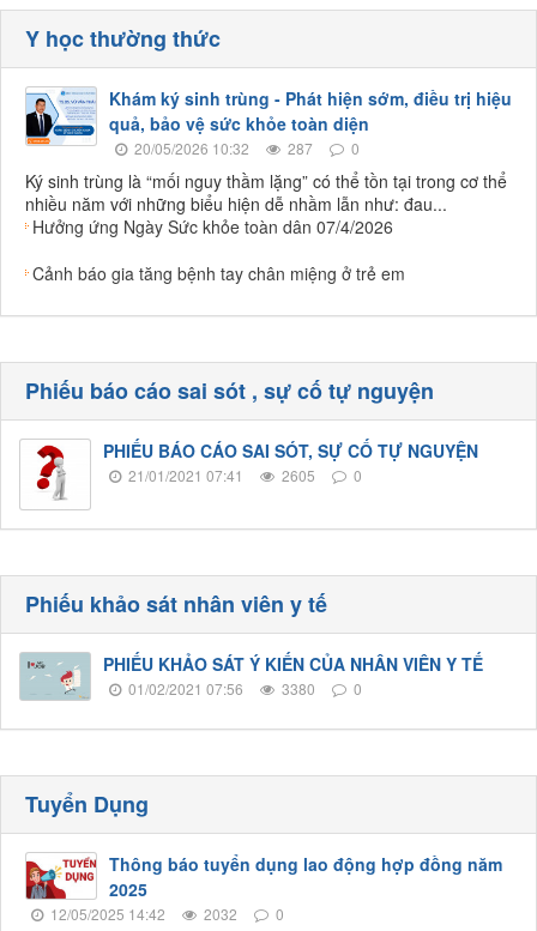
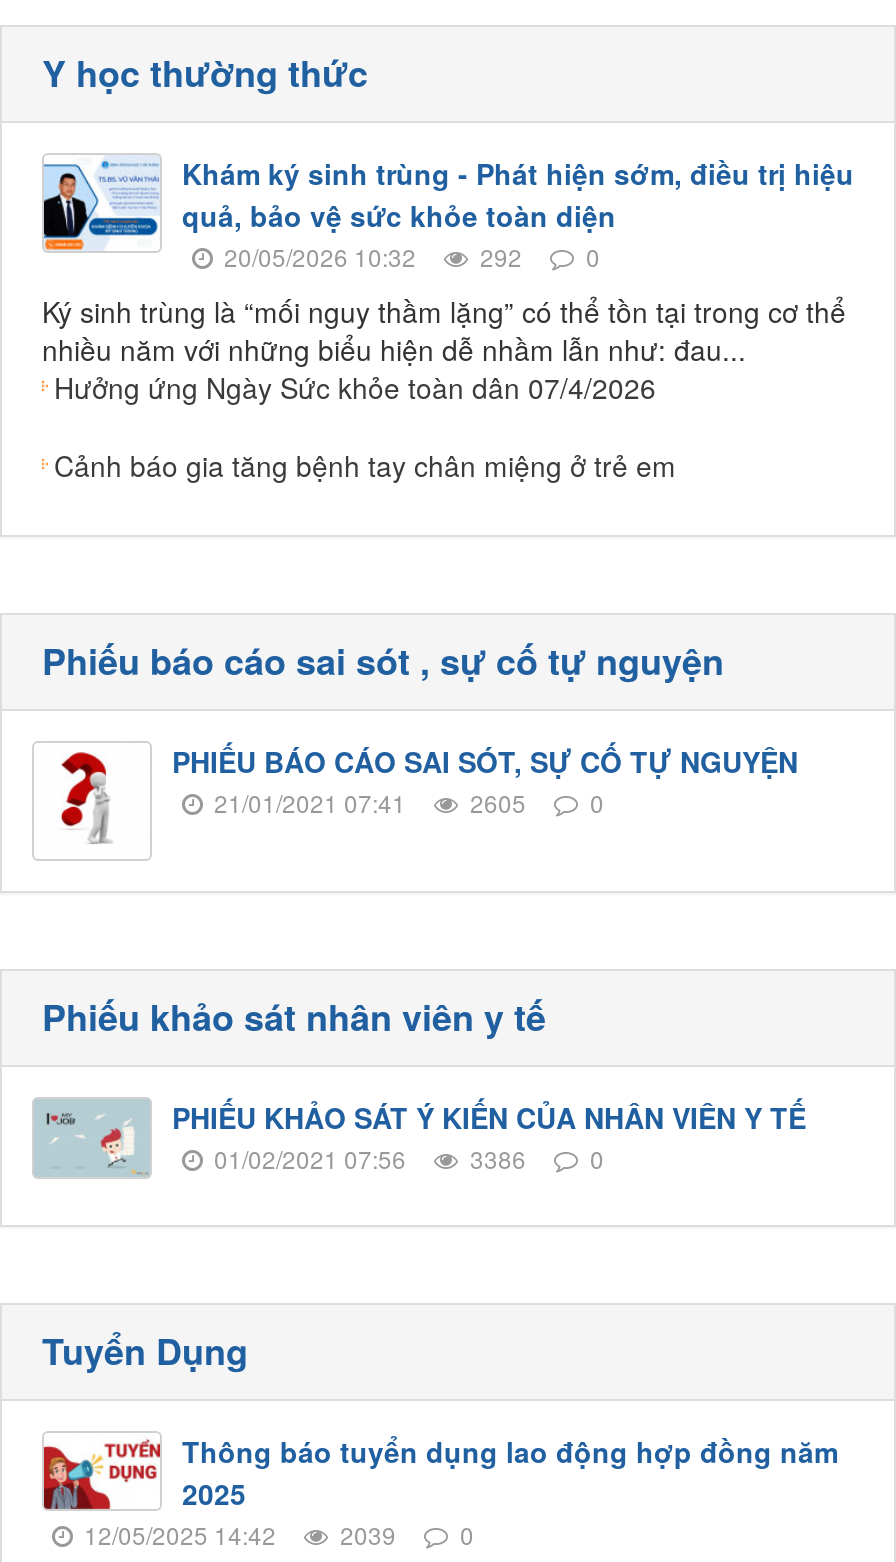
[131,138,360,158] 20/05/2026 10:32 287 0 -> [218,239,600,273] 20/05/2026 10:32 292 0
[125,678,362,699] 01/02/2021 07:56 3380 0 -> [208,1141,604,1175] 01/02/2021 07:56 3386 0
[47,903,284,924] 12/05/2025 14:42 2032 0 -> [78,1517,474,1551] 12/05/2025 14:42 2039 0

